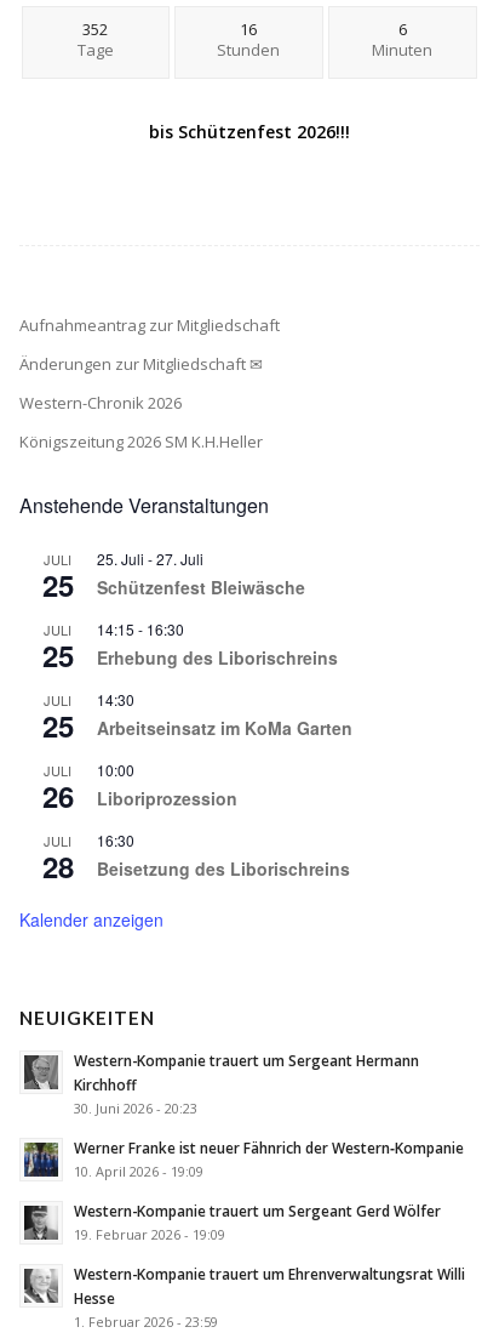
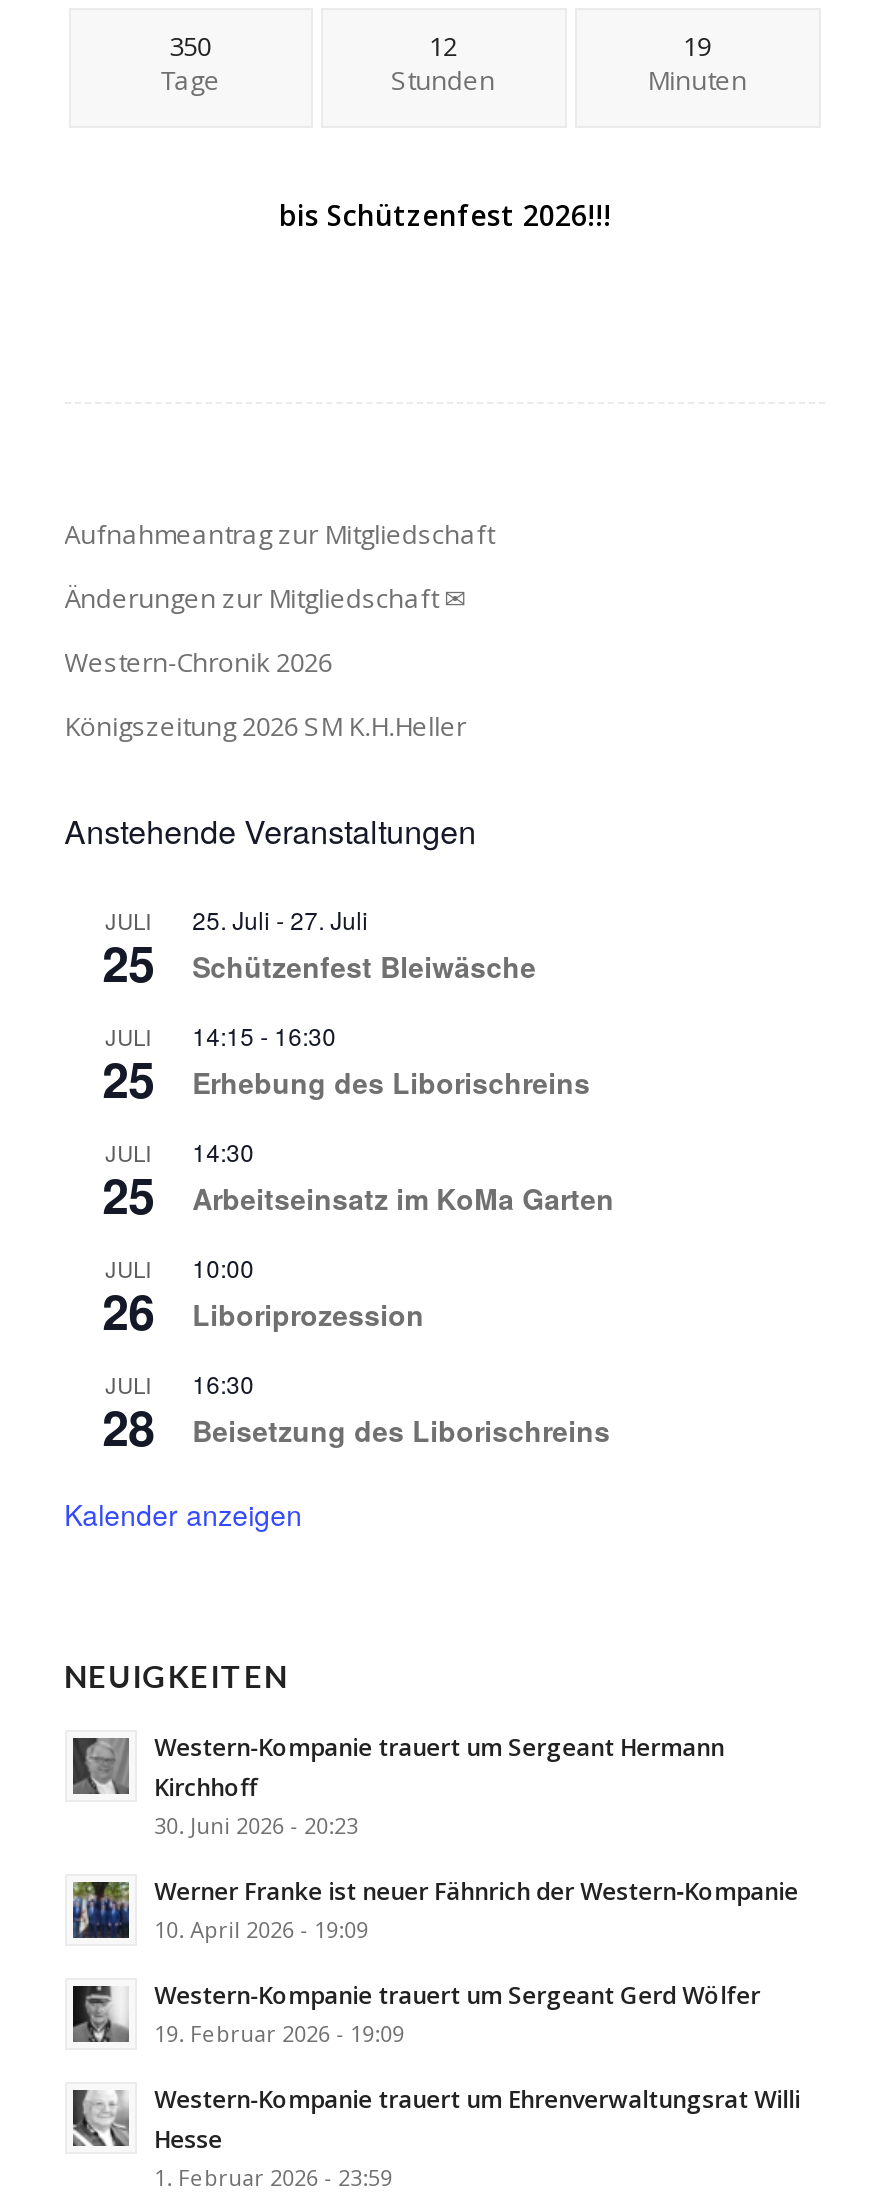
[82,18,108,40] 352 -> [169,28,211,64] 350
[240,18,257,40] 16 -> [429,28,457,64] 12
[398,18,406,40] 6 -> [683,28,711,64] 19

